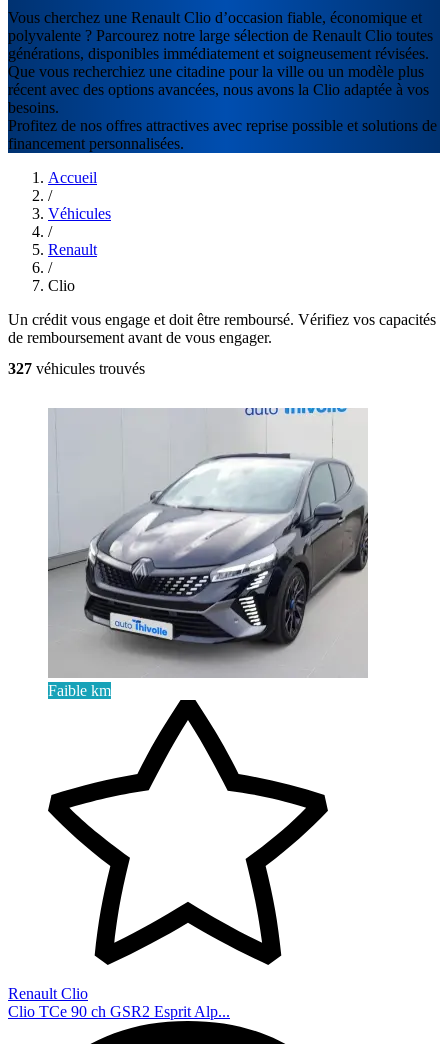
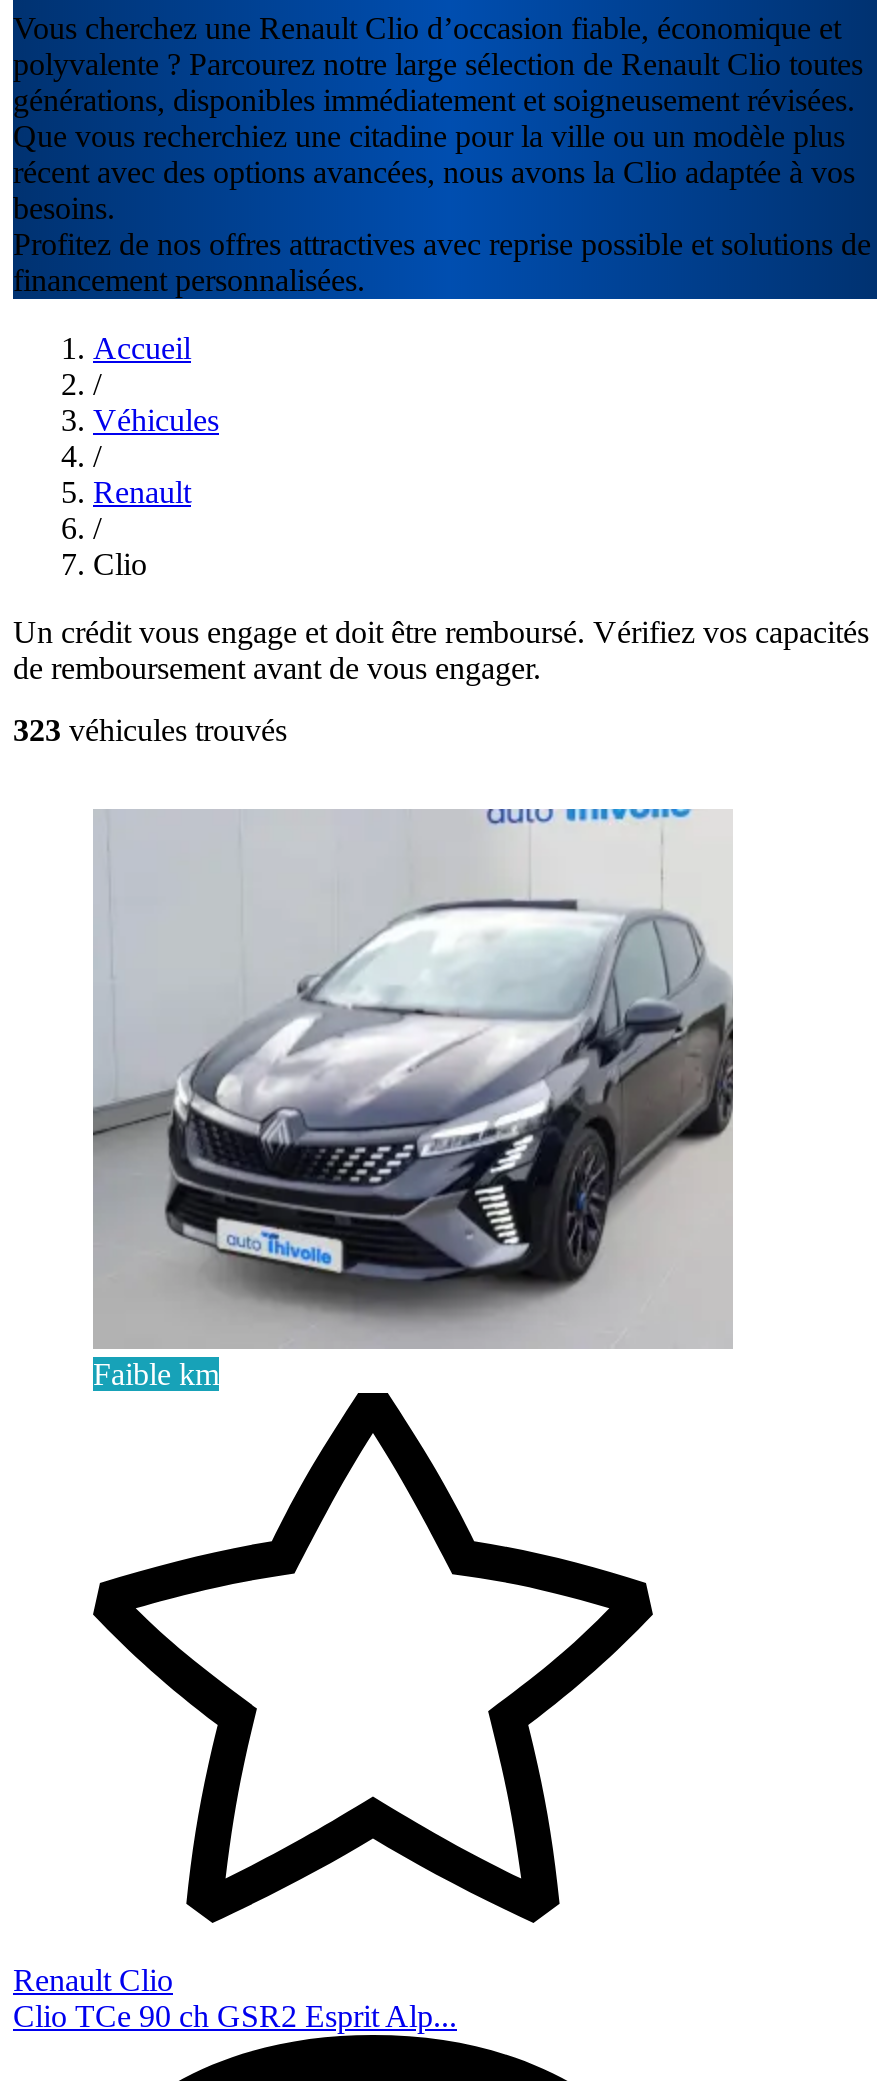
[8,360,145,377] 327 véhicules trouvés -> [13,714,287,748] 323 véhicules trouvés

